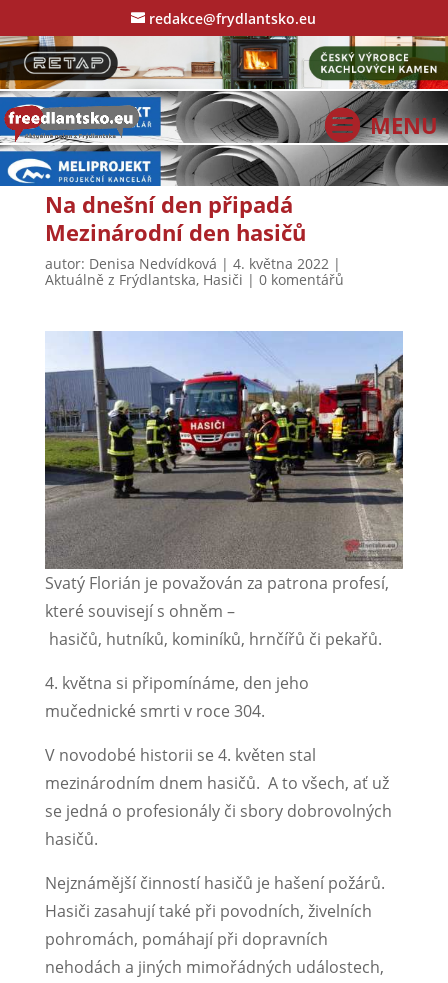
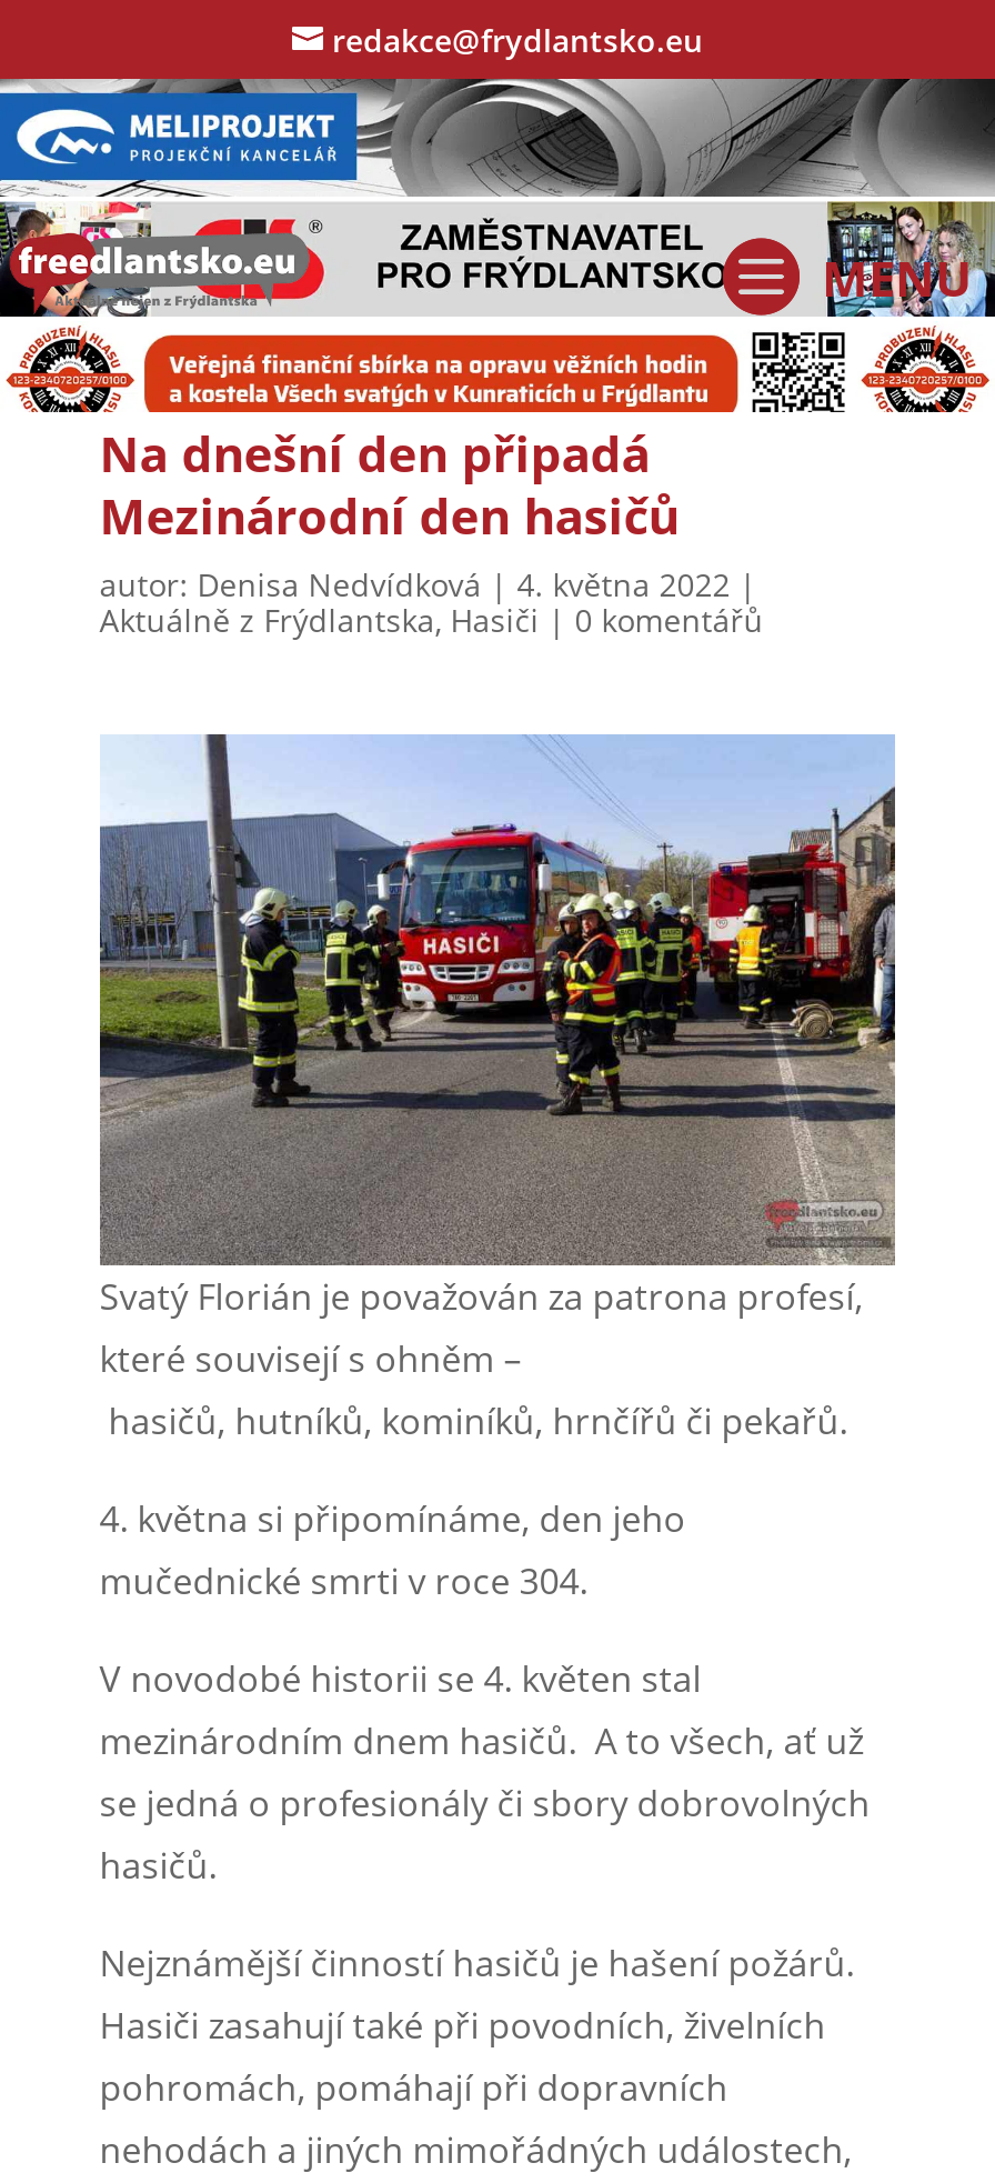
[3,35,445,187] [image] -> [7,77,988,414] [image]

